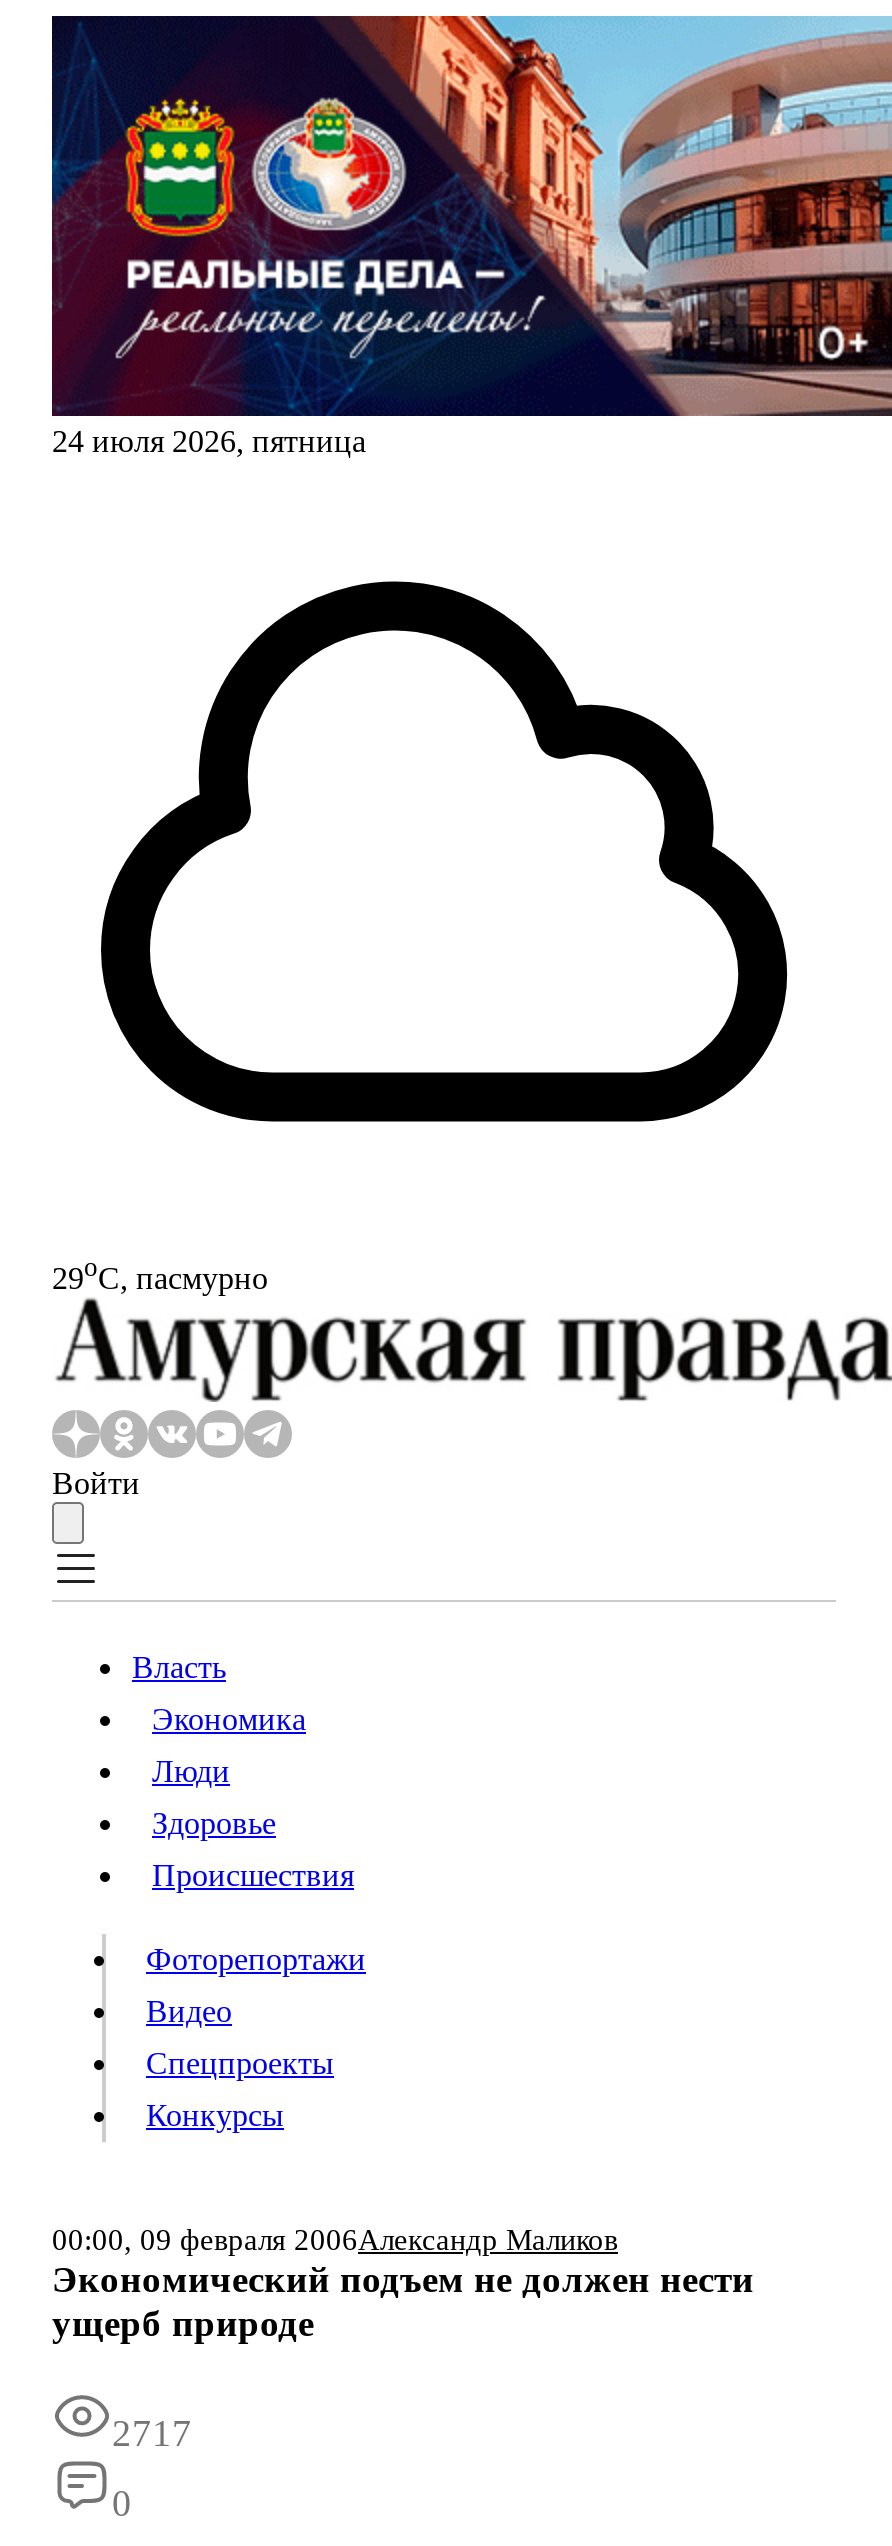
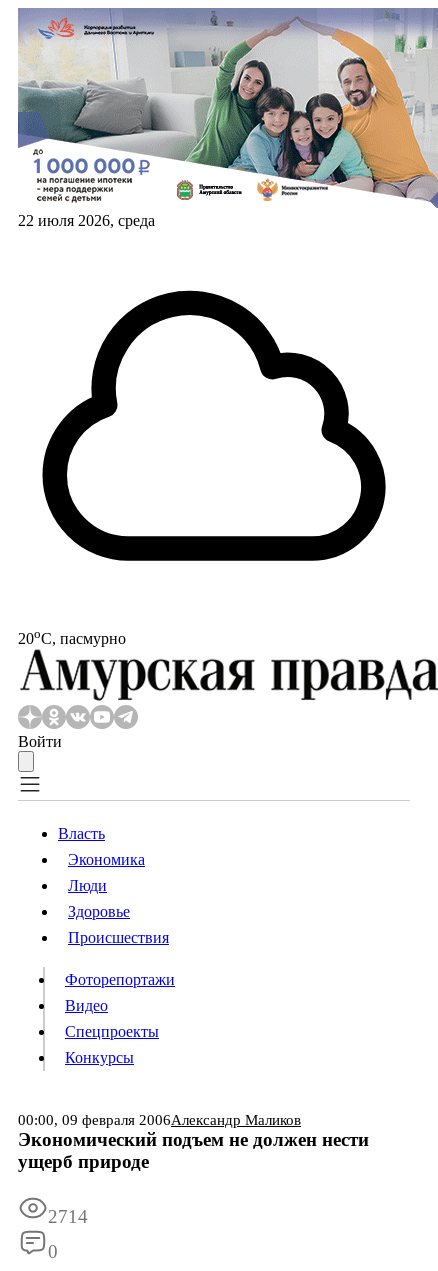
[50,14,886,458] [image] | 24 июля 2026, пятница -> [17,7,435,229] [image] | 22 июля 2026, среда
[52,1252,268,1295] 29oС, пасмурно -> [18,626,126,647] 20oС, пасмурно
[112,2413,192,2455] 2717 -> [48,1206,88,1227] 2714

